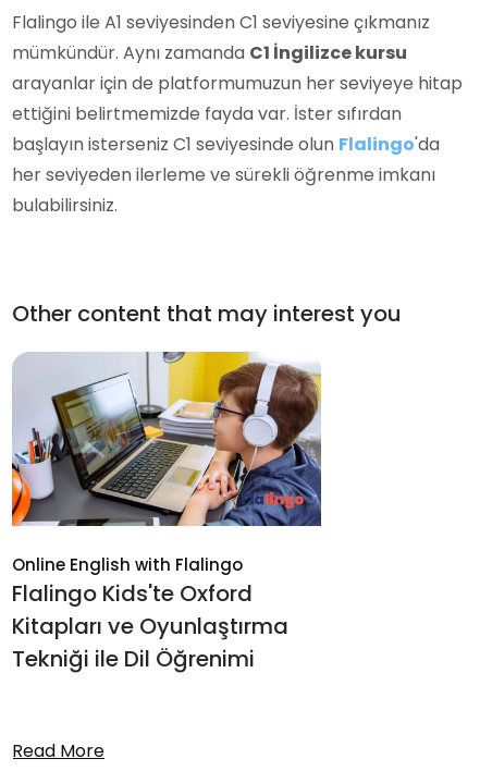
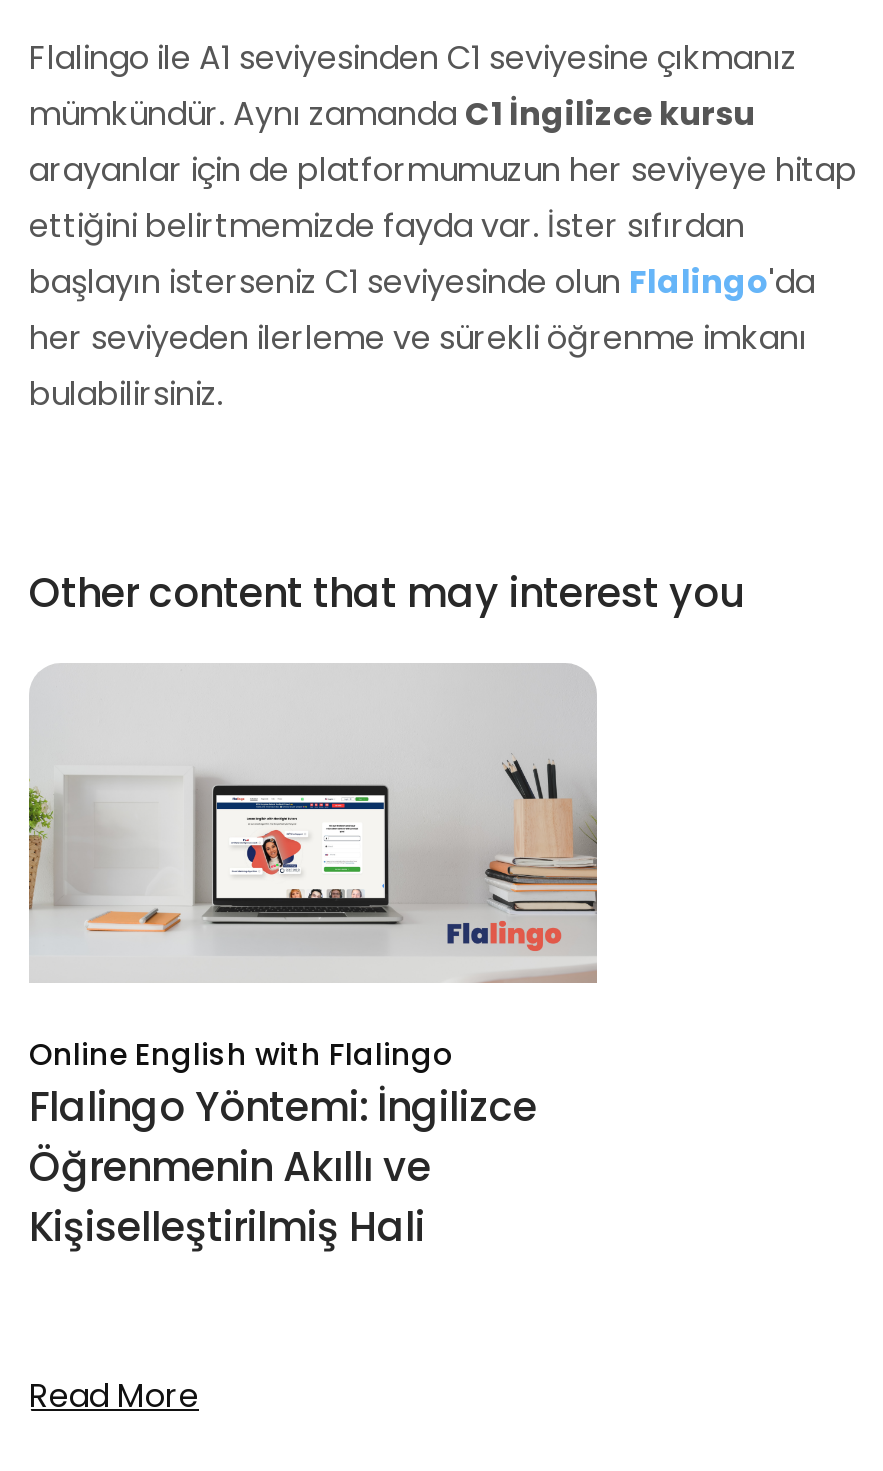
[11,351,322,527] [image] -> [27,663,599,985] [image]
[12,578,288,674] Flalingo Kids'te Oxford | Kitapları ve Oyunlaştırma | Tekniği ile Dil Öğrenimi -> [29,1079,537,1255] Flalingo Yöntemi: İngilizce | Öğrenmenin Akıllı ve | Kişiselleştirilmiş Hali

